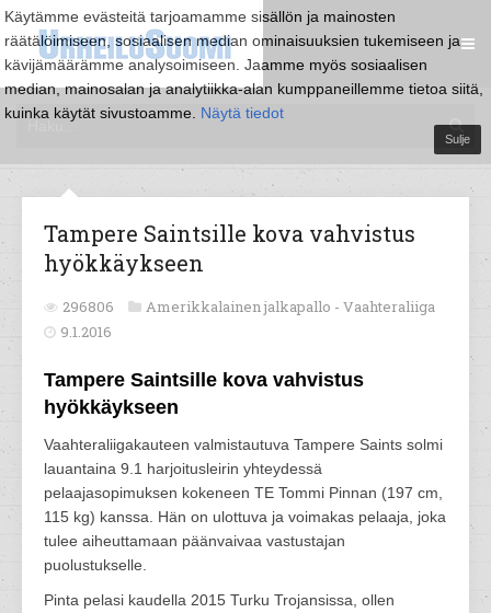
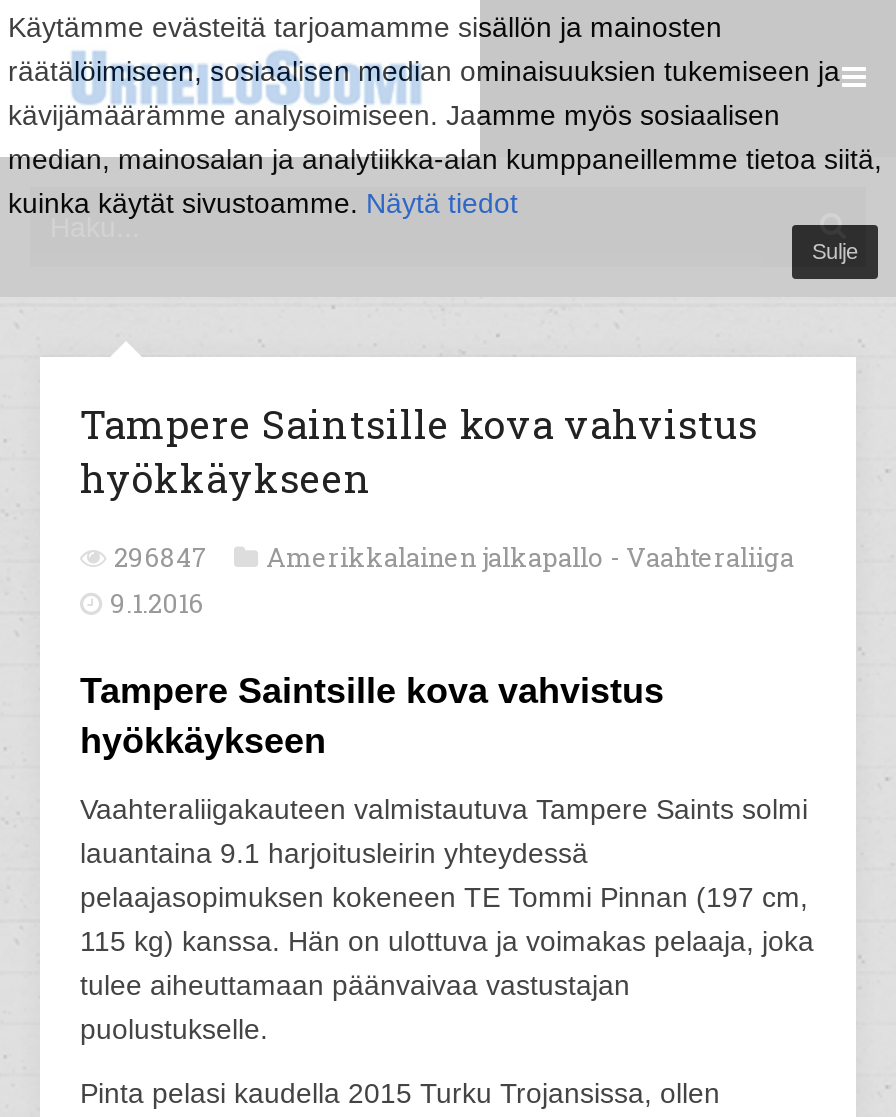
[62,297,435,316] 296806 Amerikkalainen jalkapallo - Vaahteraliiga -> [114,539,794,575] 296847 Amerikkalainen jalkapallo - Vaahteraliiga

